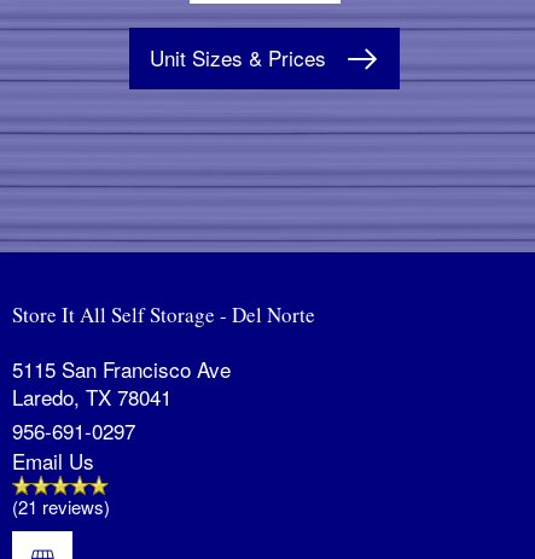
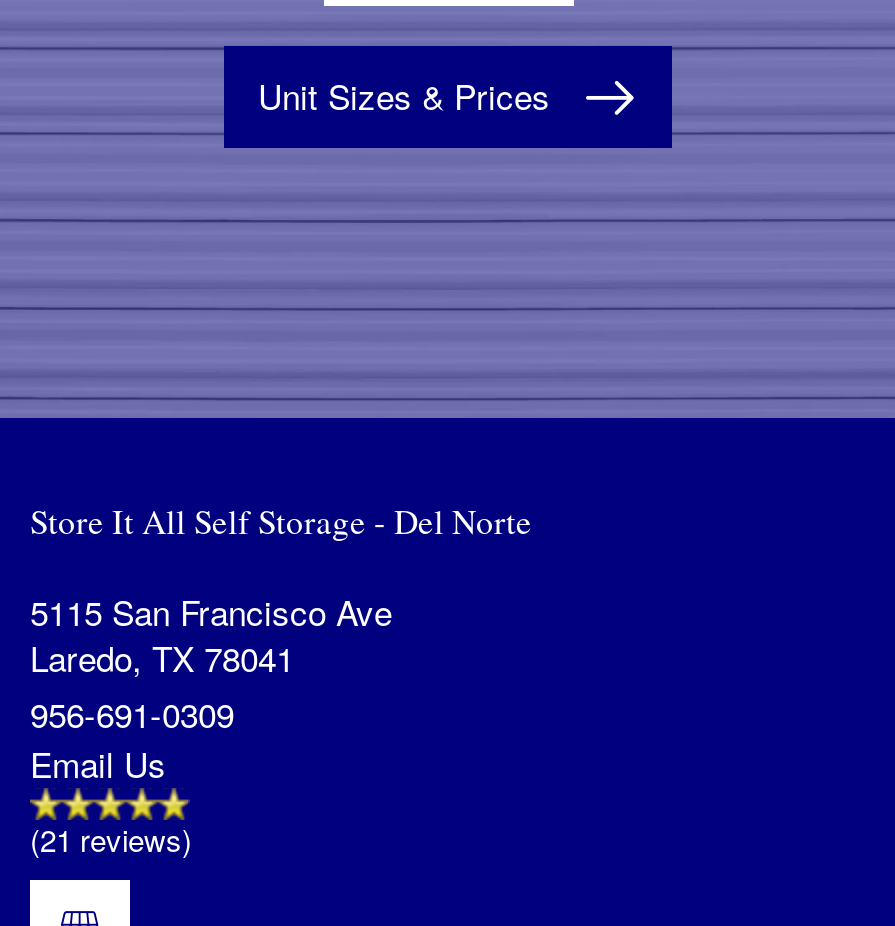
[12,415,135,446] 956-691-0297 -> [30,688,234,738] 956-691-0309

